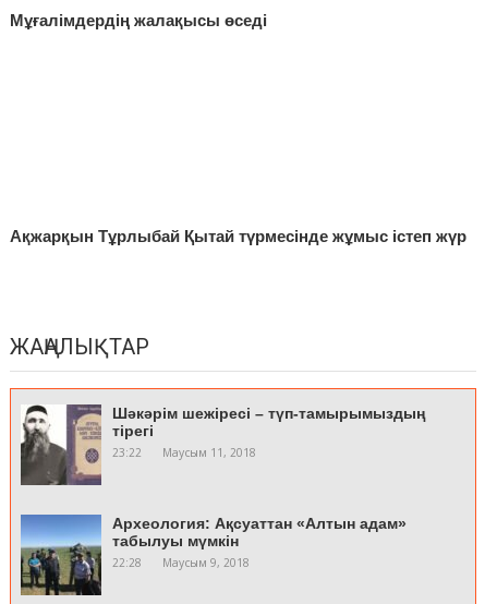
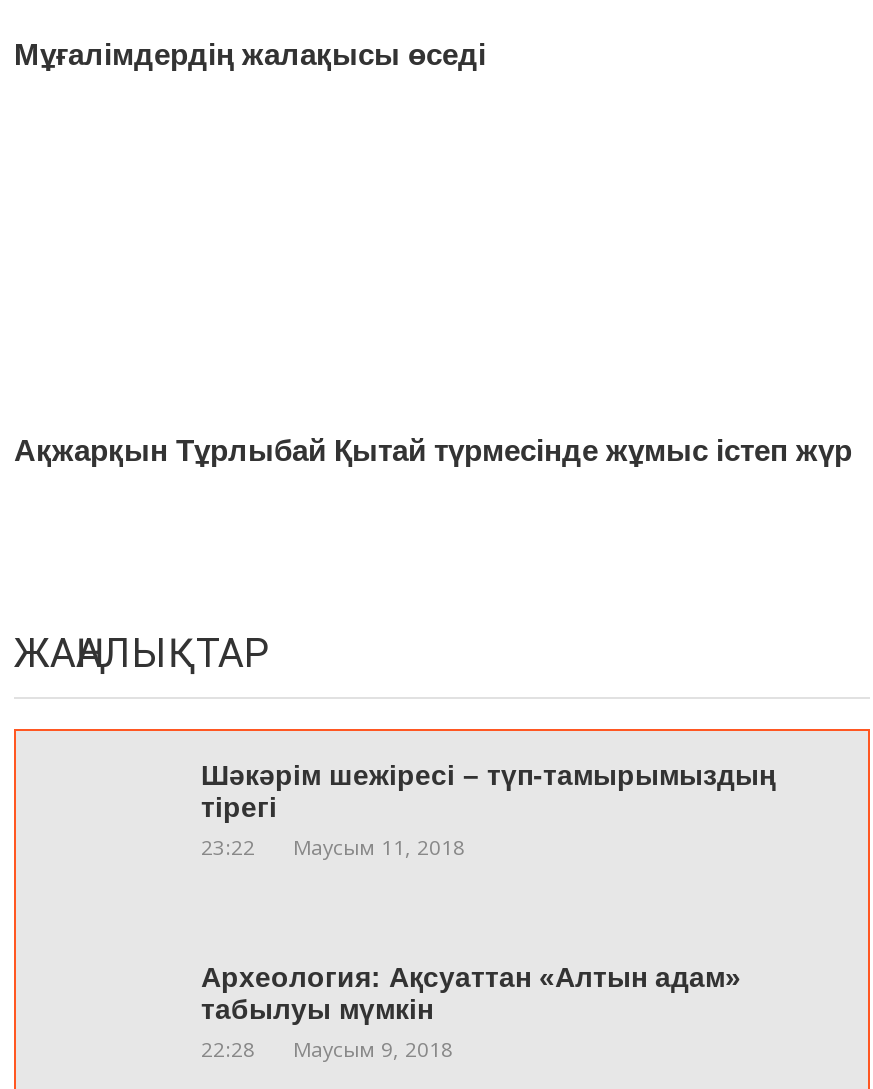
[20,403,102,486] [image] -> none
[20,514,102,596] [image] -> none

